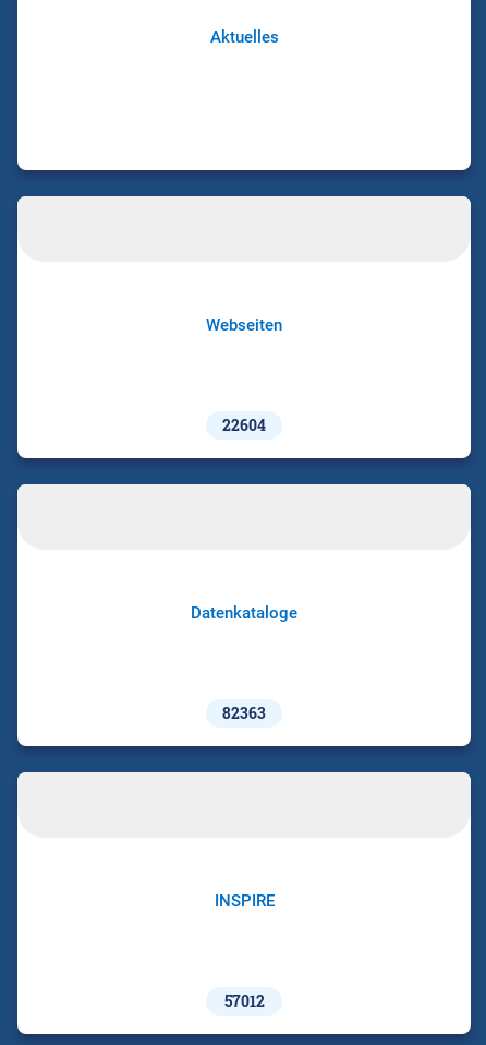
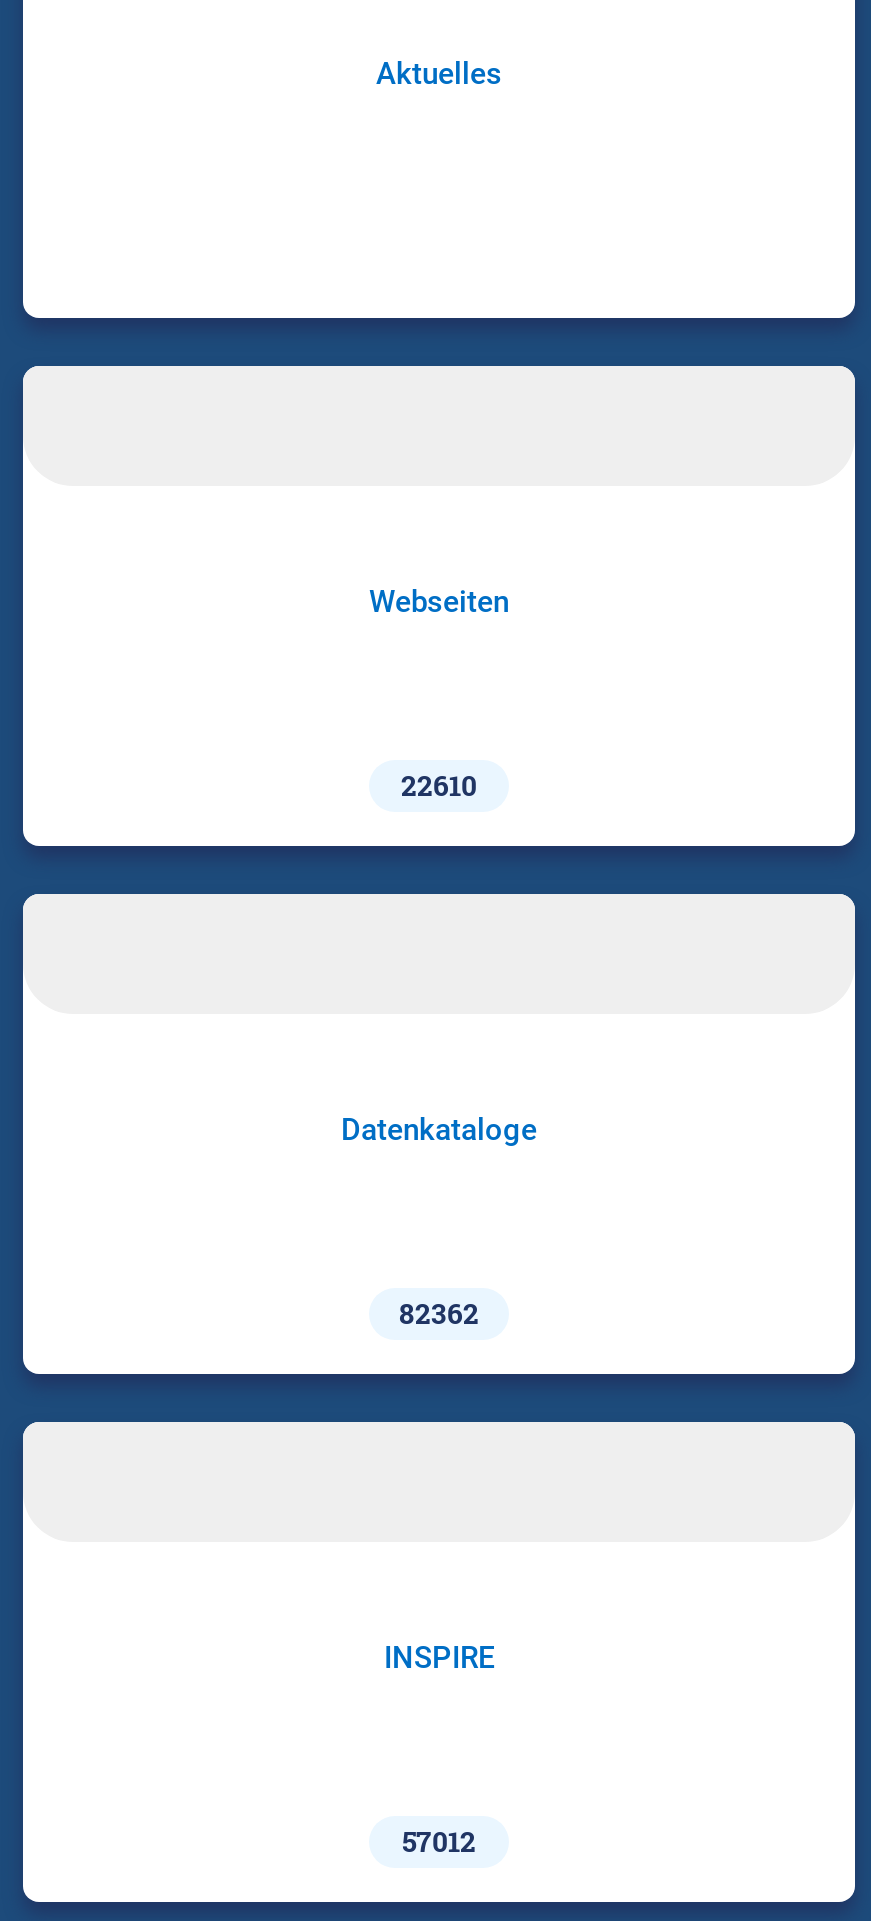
[222,414,266,435] 22604 -> [401,766,477,804] 22610
[222,702,266,723] 82363 -> [399,1294,479,1332] 82362

